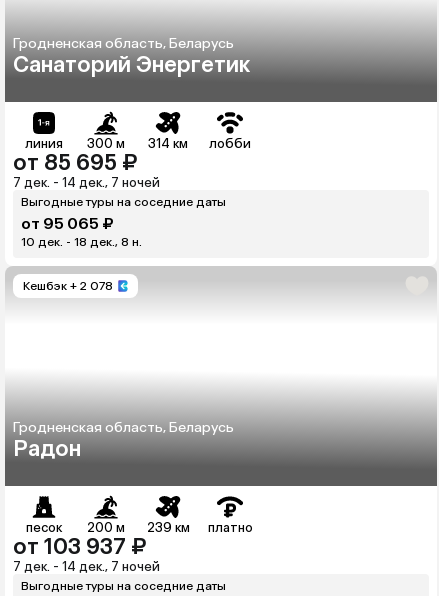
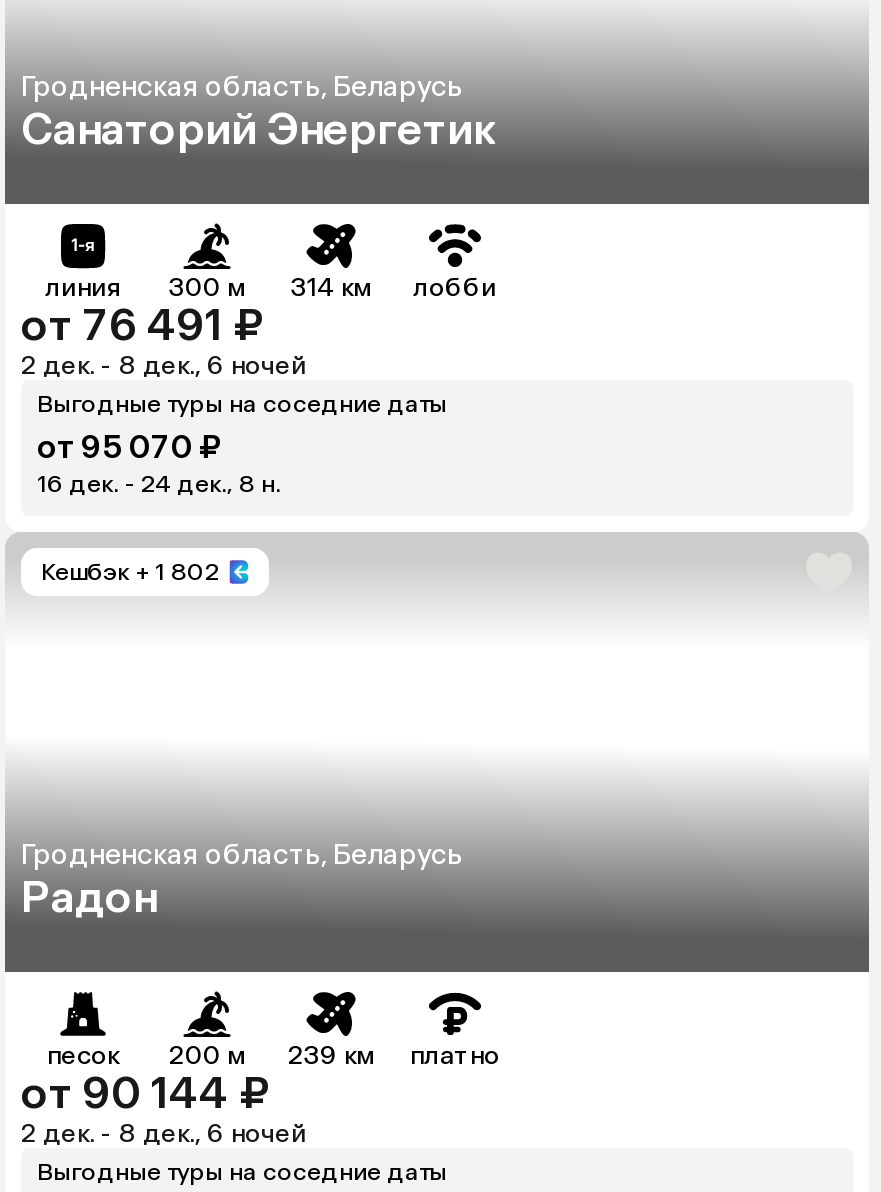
[13,149,137,176] от 85 695 ₽ -> [21,298,263,352] от 76 491 ₽
[13,175,160,190] 7 дек. - 14 дек., 7 ночей -> [21,350,307,380] 2 дек. - 8 дек., 6 ночей
[21,214,114,233] от 95 065 ₽ -> [37,428,223,466] от 95 070 ₽
[21,235,142,249] 10 дек. - 18 дек., 8 н. -> [37,470,281,498] 16 дек. - 24 дек., 8 н.
[23,279,113,293] Кешбэк + 2 078 -> [41,558,219,586] Кешбэк + 1 802
[13,533,146,560] от 103 937 ₽ -> [21,1066,269,1120] от 90 144 ₽
[13,559,160,574] 7 дек. - 14 дек., 7 ночей -> [21,1118,307,1148] 2 дек. - 8 дек., 6 ночей

